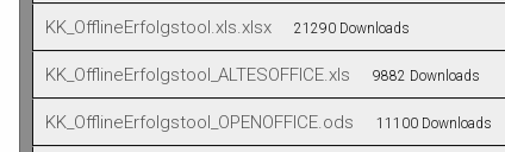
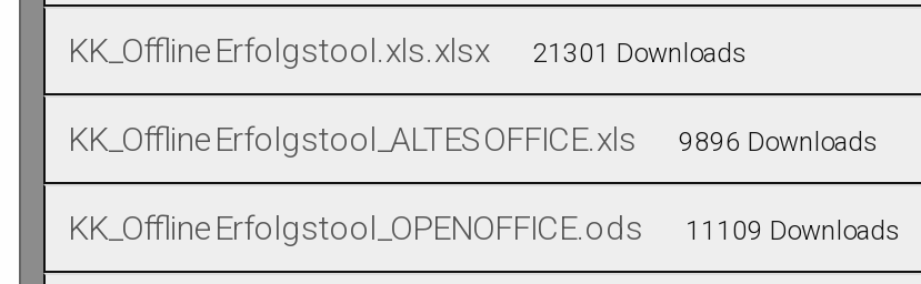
[45,17,410,38] KK_OfflineErfolgstool.xls.xlsx 21290 Downloads -> [68,31,748,71] KK_OfflineErfolgstool.xls.xlsx 21301 Downloads
[45,64,480,85] KK_OfflineErfolgstool_ALTESOFFICE.xls 9882 Downloads -> [68,120,879,160] KK_OfflineErfolgstool_ALTESOFFICE.xls 9896 Downloads
[45,112,492,133] KK_OfflineErfolgstool_OPENOFFICE.ods 11100 Downloads -> [68,209,901,248] KK_OfflineErfolgstool_OPENOFFICE.ods 11109 Downloads

